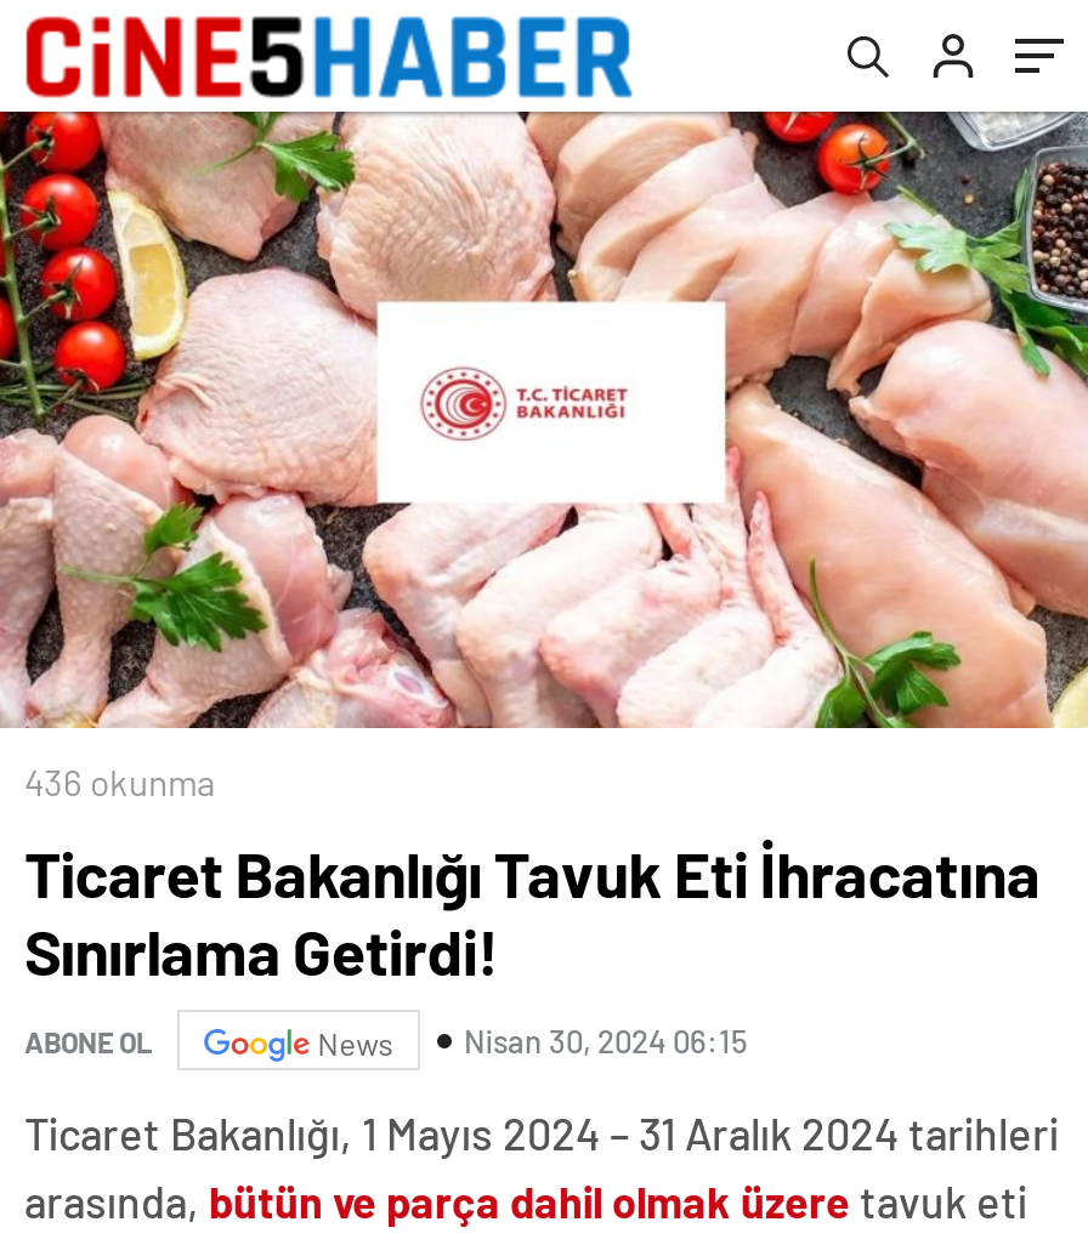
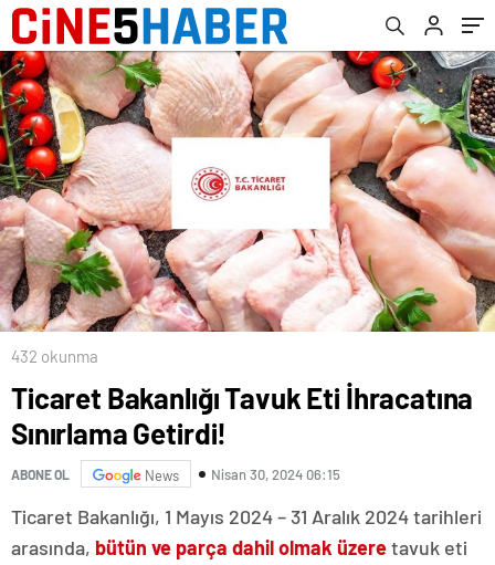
[24,760,216,804] 436 okunma -> [11,346,98,366] 432 okunma

